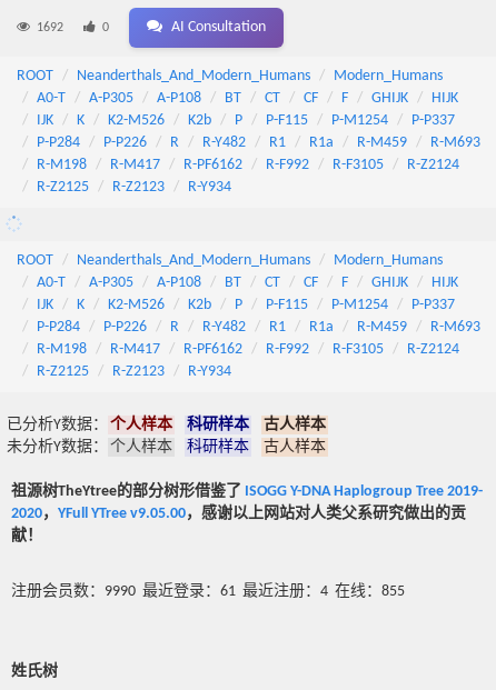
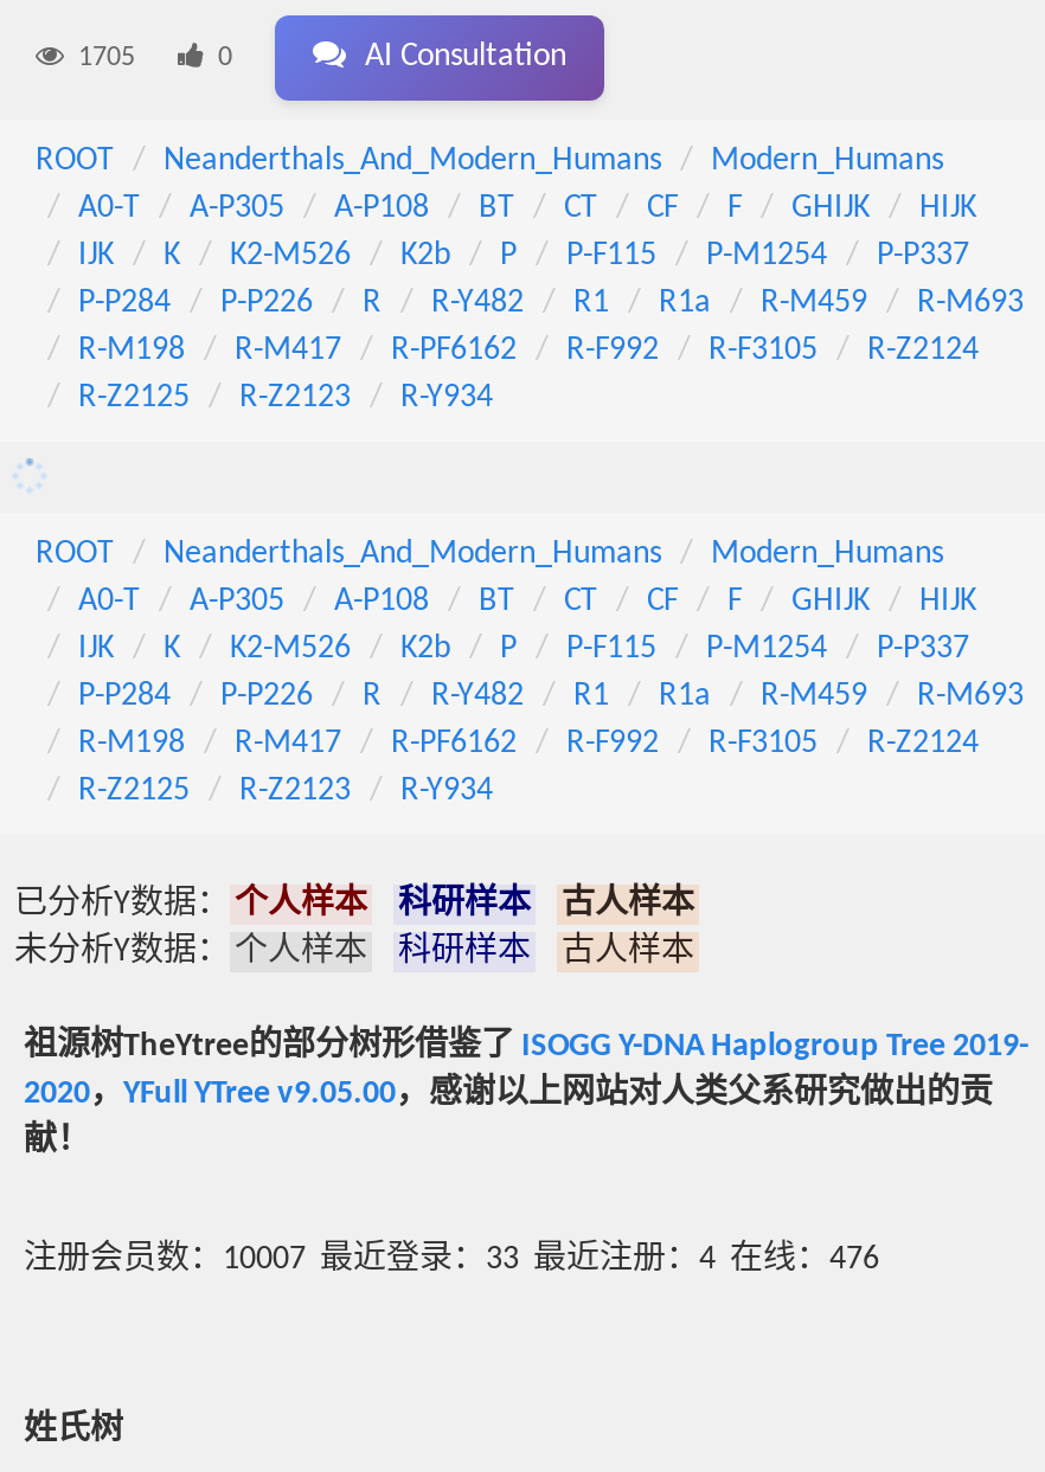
[37,21,63,34] 1692 -> [78,44,135,72] 1705
[11,583,405,600] 注册会员数：9990 最近登录：61 最近注册：4 在线：855 -> [24,1242,879,1278] 注册会员数：10007 最近登录：33 最近注册：4 在线：476

